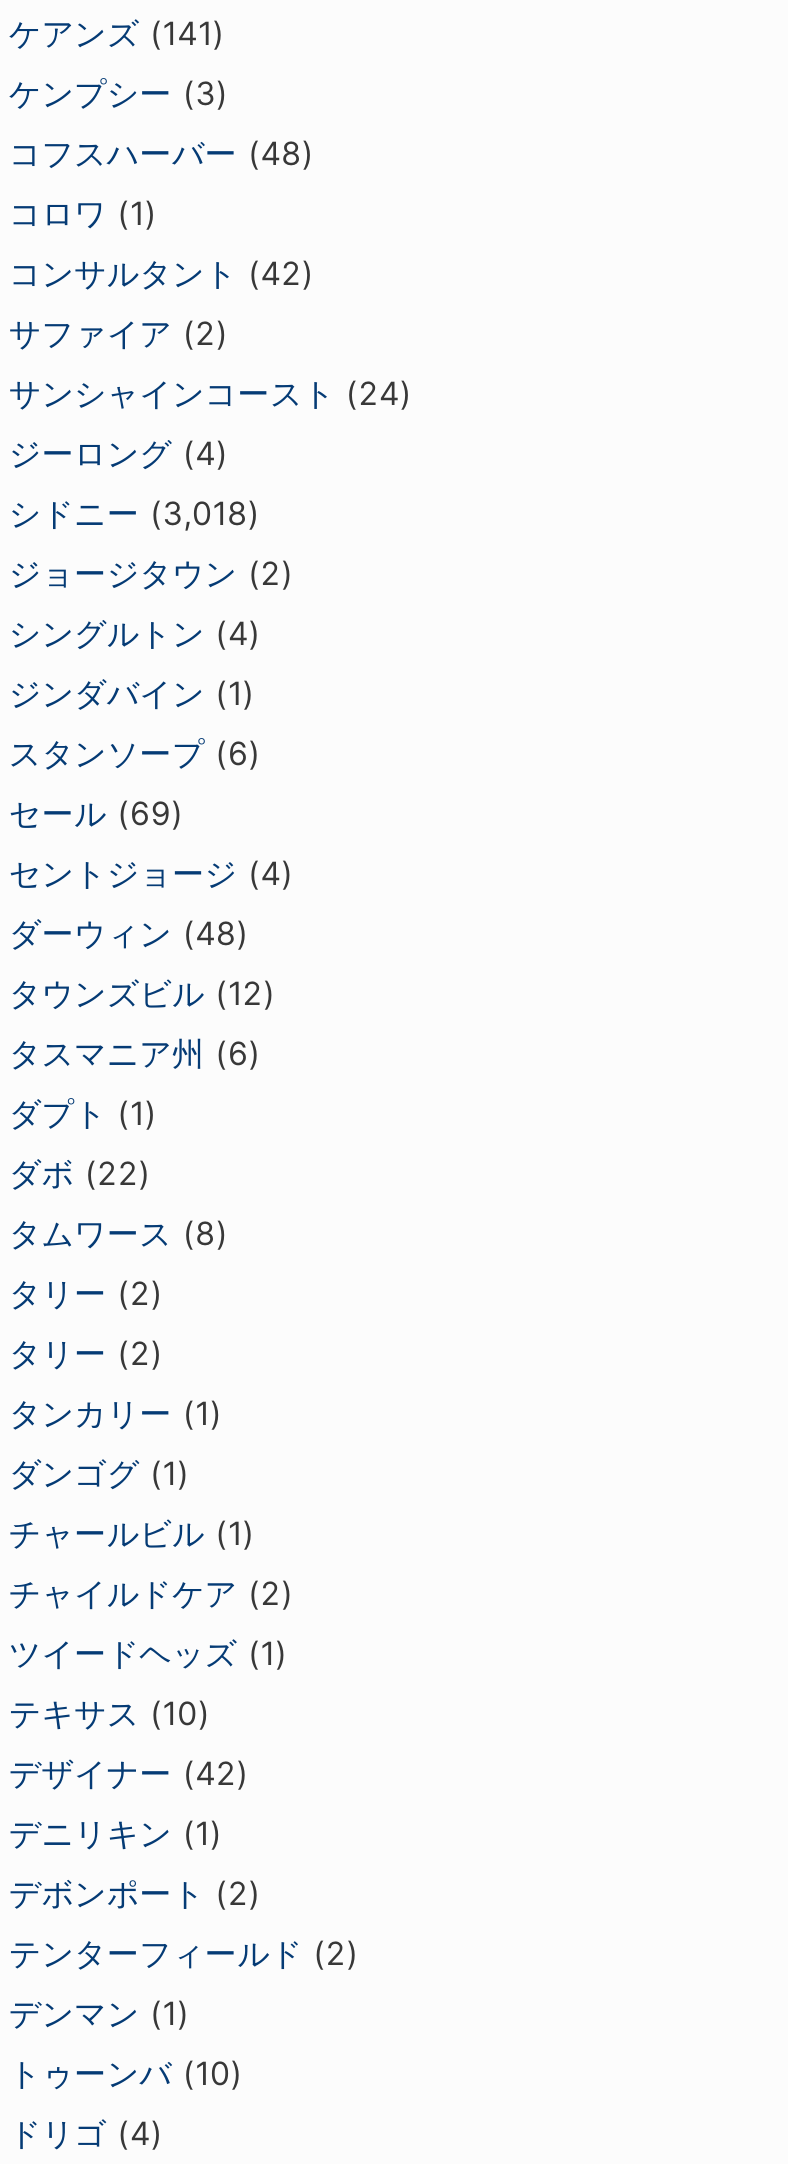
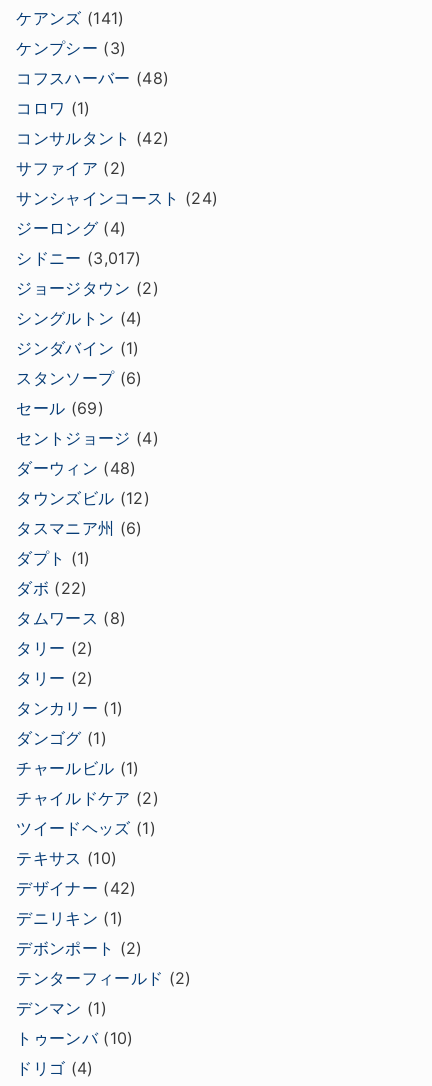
[9,494,260,534] シドニー(3,018) -> [16,248,141,268] シドニー(3,017)

